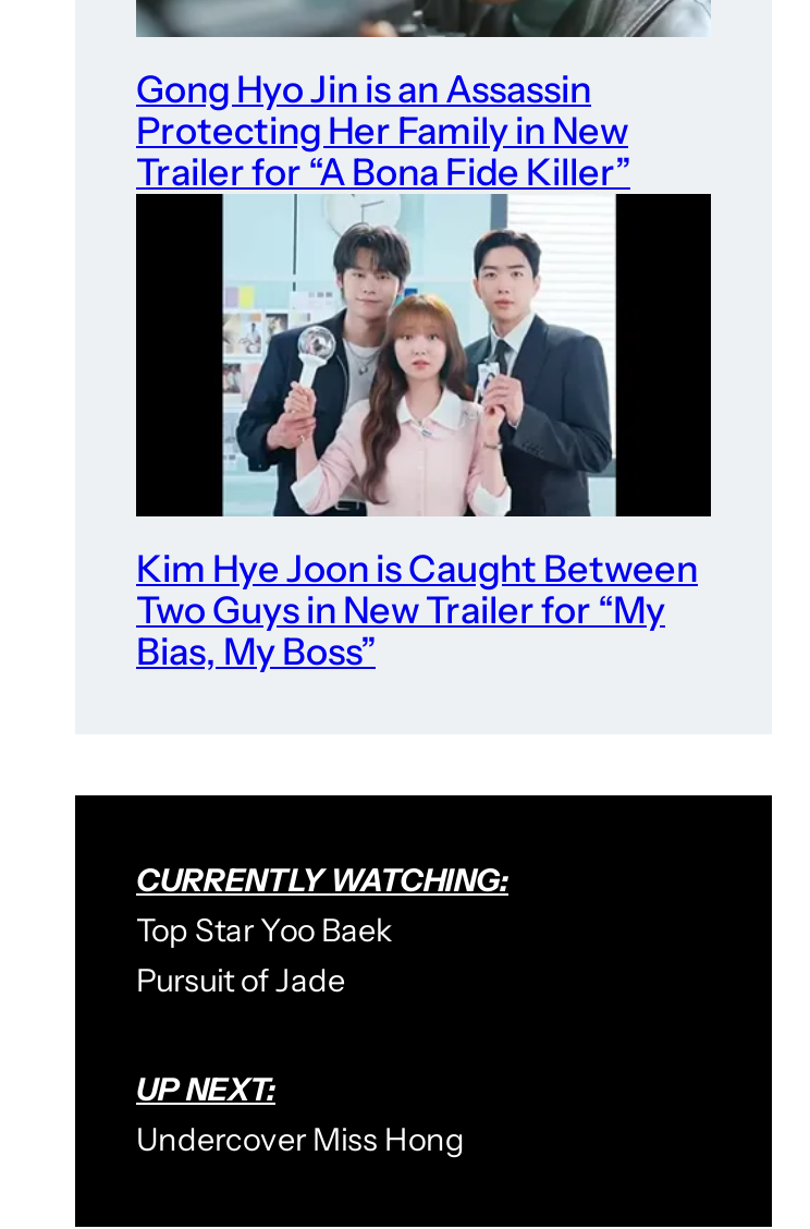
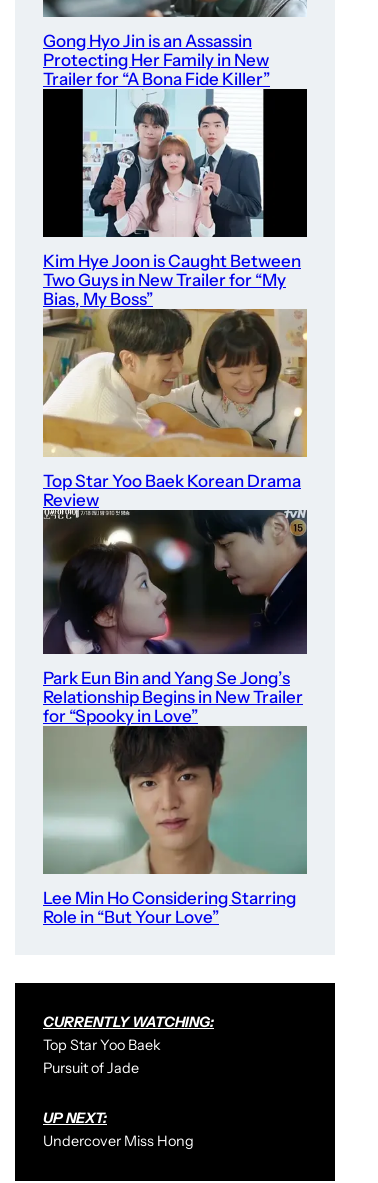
none -> [42,308,308,510] [image] | Top Star Yoo Baek Korean Drama | Review
none -> [42,499,308,726] [image] | Park Eun Bin and Yang Se Jong’s | Relationship Begins in New Trailer | for “Spooky in Love”
none -> [42,725,308,927] [image] | Lee Min Ho Considering Starring | Role in “But Your Love”

